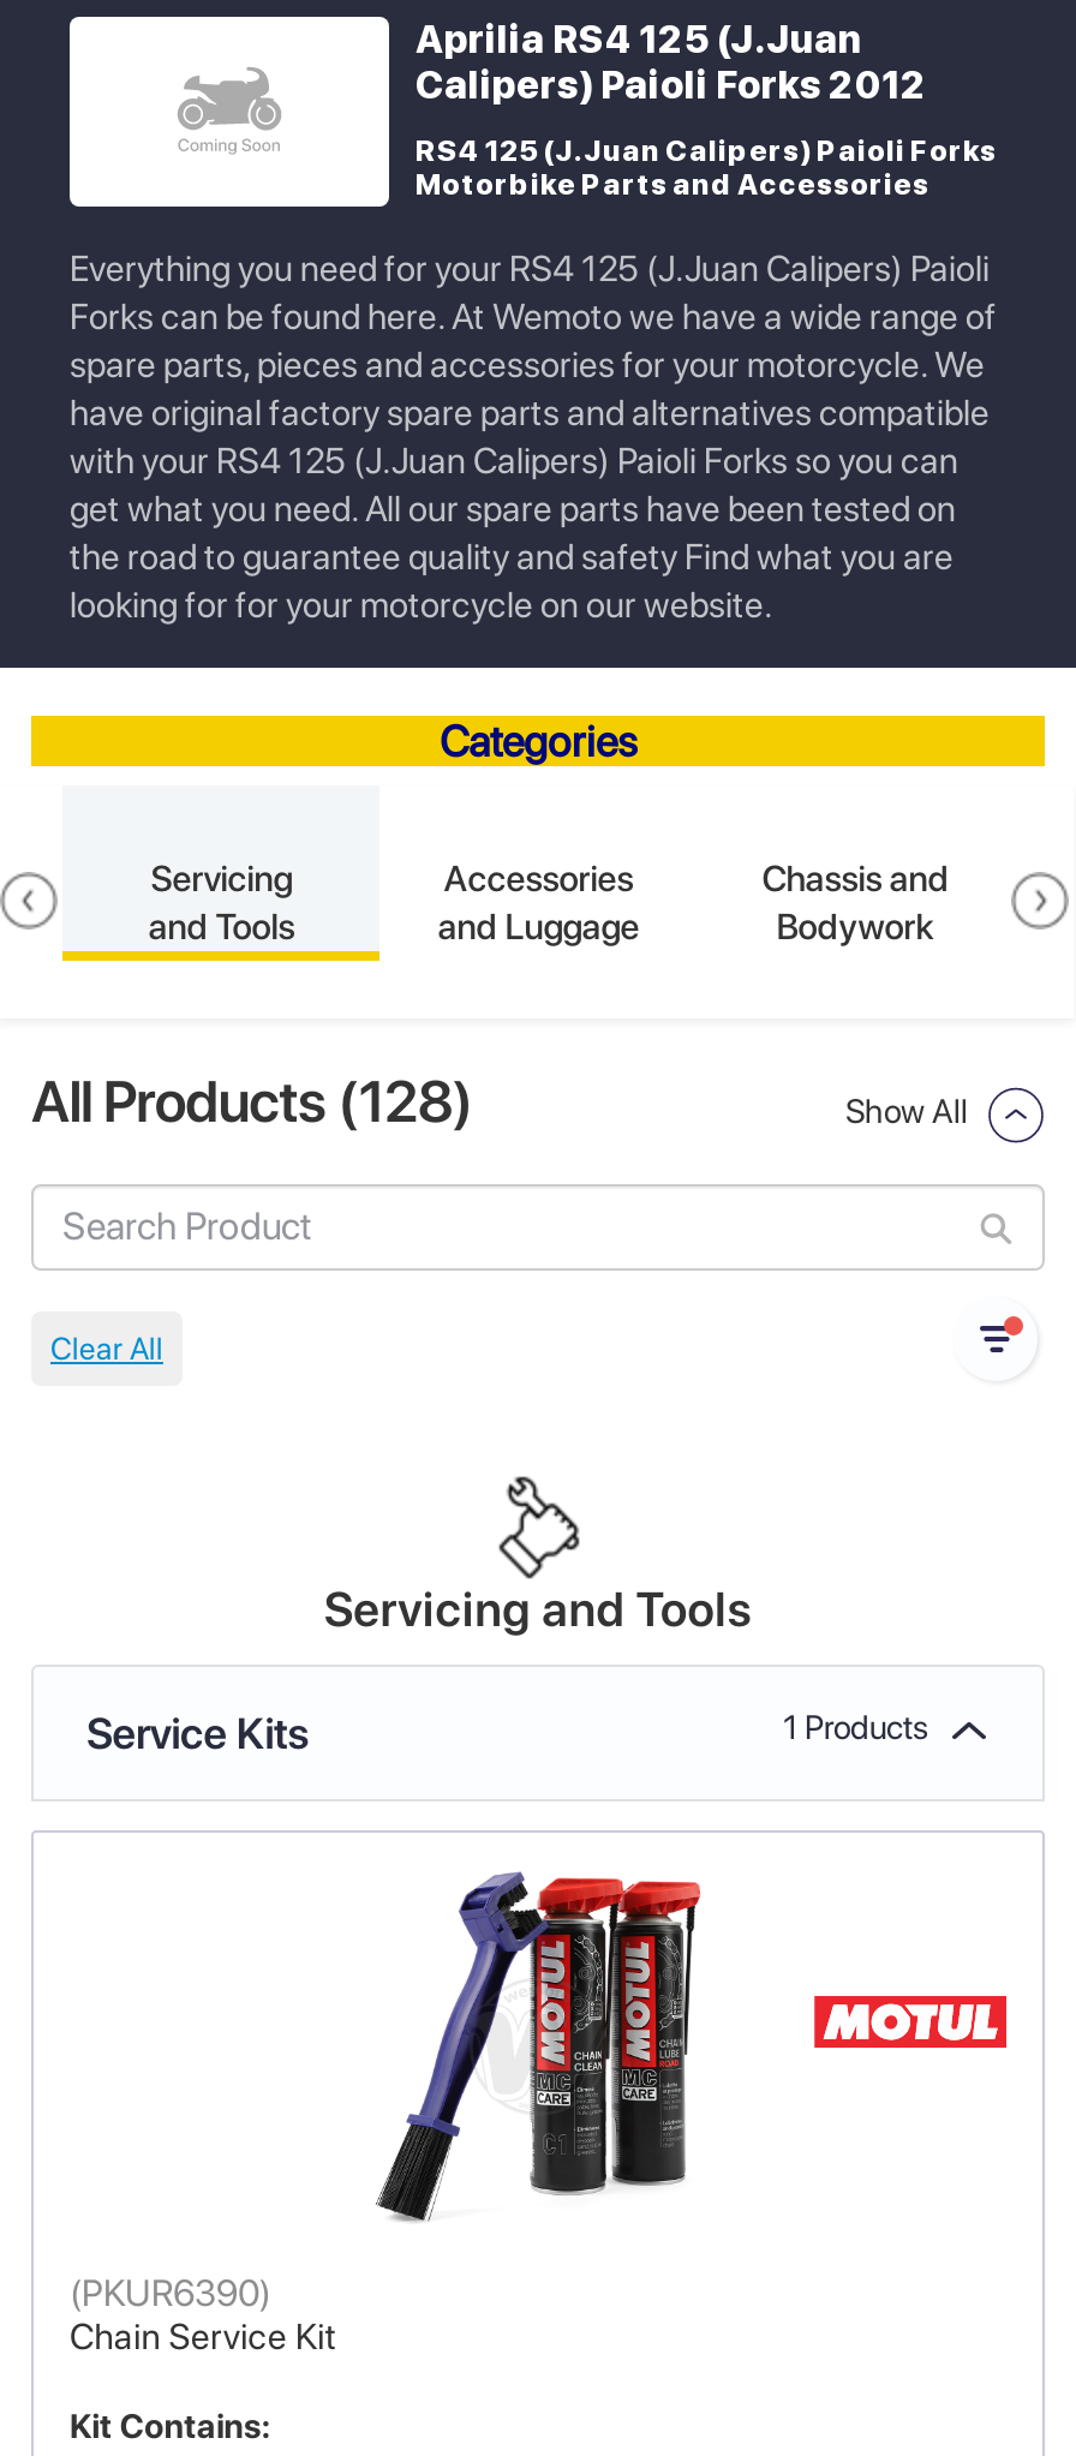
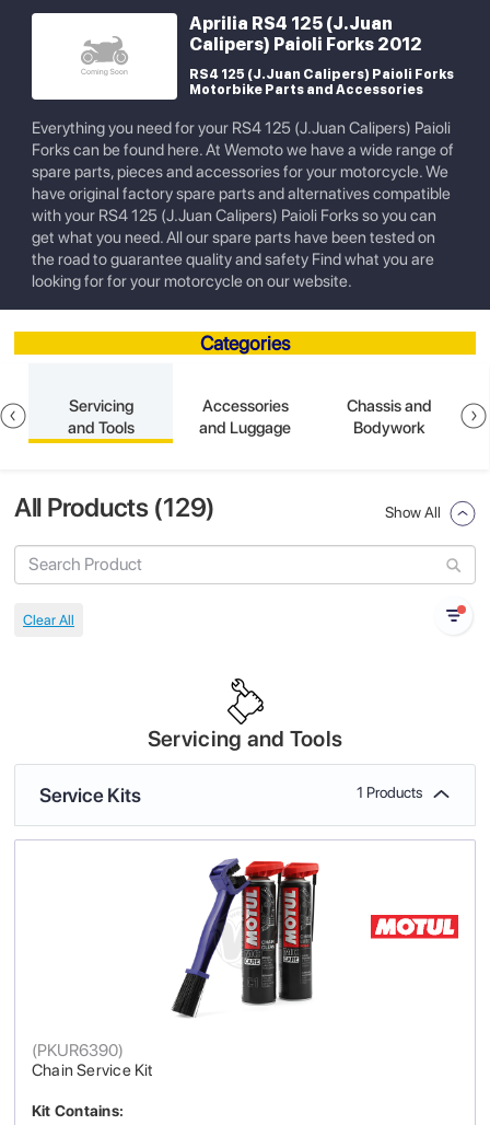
[31,1067,474,1136] All Products (128) -> [14,491,216,523] All Products (129)

